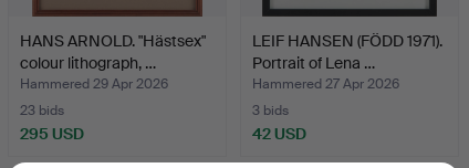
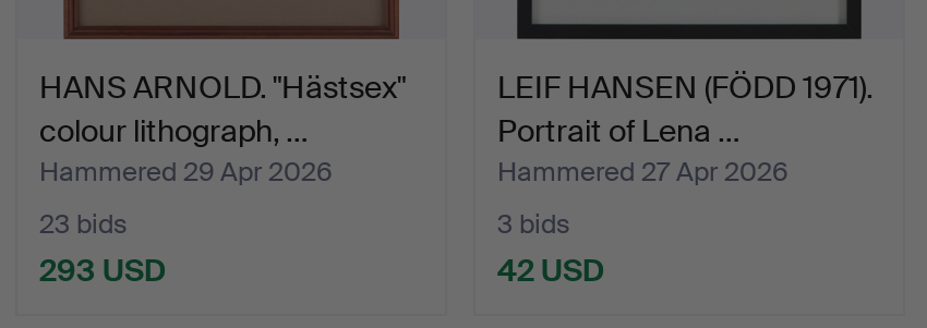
[20,124,84,144] 295 USD -> [39,250,166,290] 293 USD

